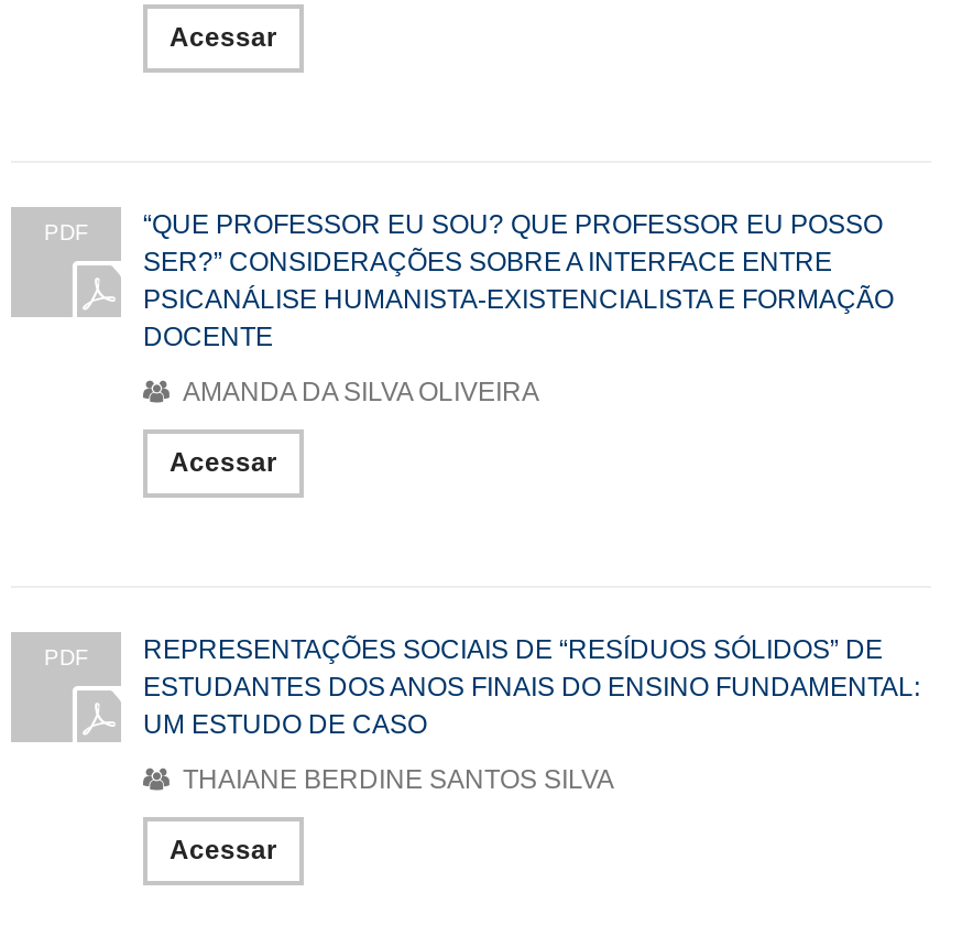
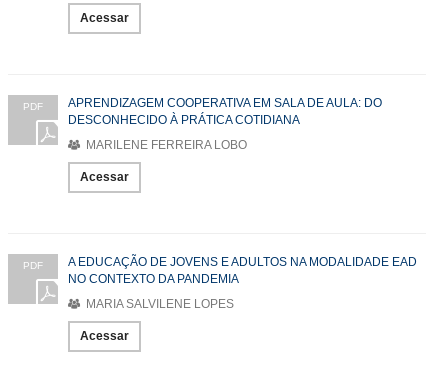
[143,209,894,352] “QUE PROFESSOR EU SOU? QUE PROFESSOR EU POSSO | SER?” CONSIDERAÇÕES SOBRE A INTERFACE ENTRE | PSICANÁLISE HUMANISTA-EXISTENCIALISTA E FORMAÇÃO | DOCENTE -> [68,96,382,127] APRENDIZAGEM COOPERATIVA EM SALA DE AULA: DO | DESCONHECIDO À PRÁTICA COTIDIANA
[176,376,539,407] AMANDA DA SILVA OLIVEIRA -> [83,138,247,152] MARILENE FERREIRA LOBO
[143,634,920,739] REPRESENTAÇÕES SOCIAIS DE “RESÍDUOS SÓLIDOS” DE | ESTUDANTES DOS ANOS FINAIS DO ENSINO FUNDAMENTAL: | UM ESTUDO DE CASO -> [68,255,417,286] A EDUCAÇÃO DE JOVENS E ADULTOS NA MODALIDADE EAD | NO CONTEXTO DA PANDEMIA
[176,764,614,794] THAIANE BERDINE SANTOS SILVA -> [83,297,234,311] MARIA SALVILENE LOPES

